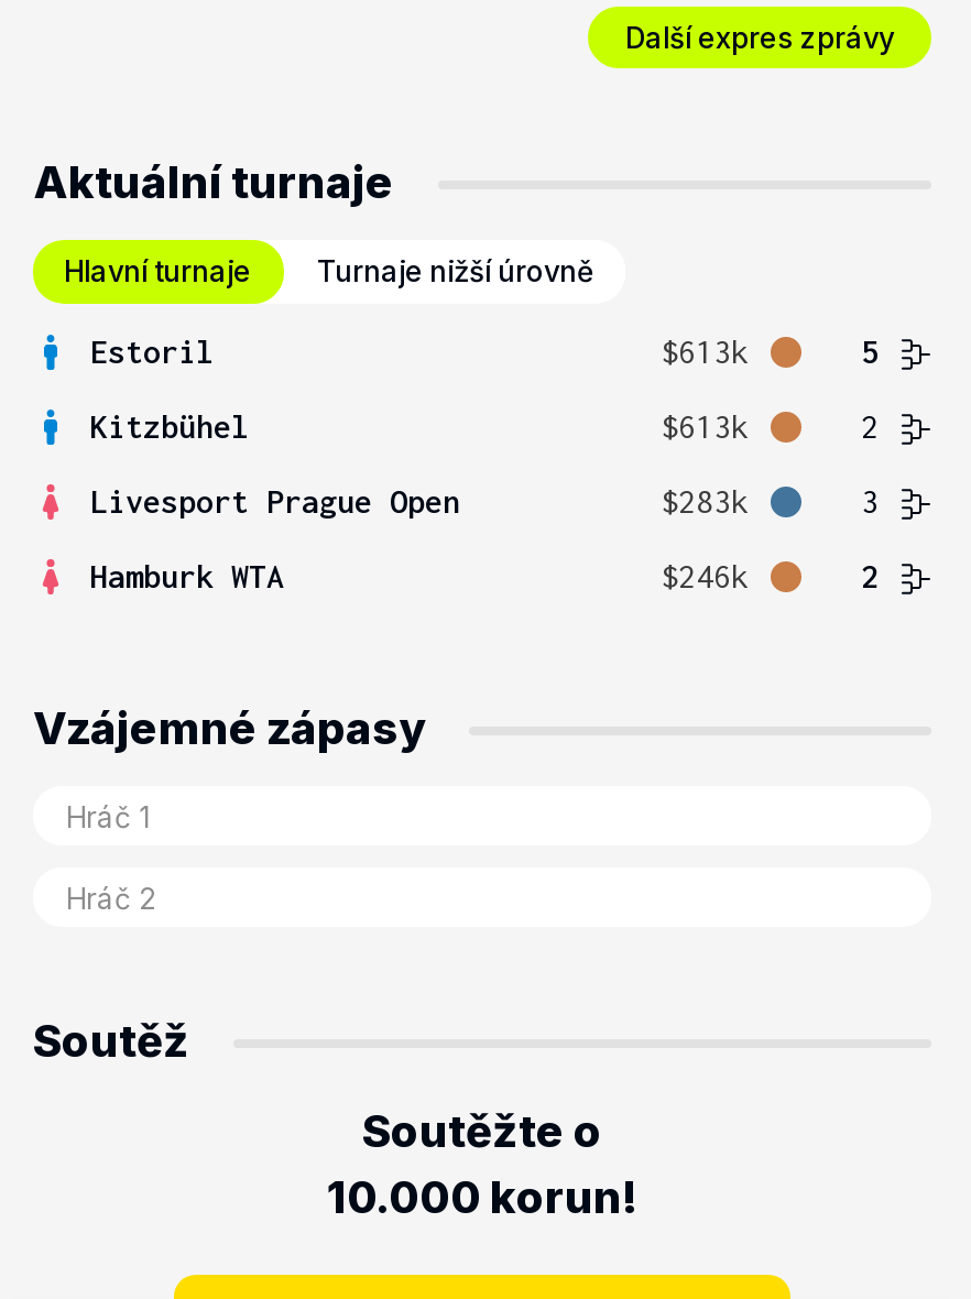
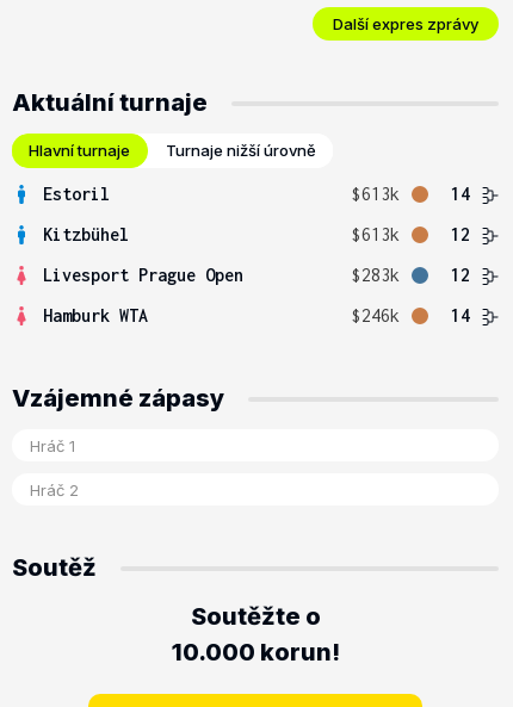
[861,332,879,370] 5 -> [451,184,470,204] 14
[861,407,879,445] 2 -> [451,224,470,244] 12
[861,482,879,520] 3 -> [451,265,470,285] 12
[861,557,879,594] 2 -> [451,305,470,325] 14

